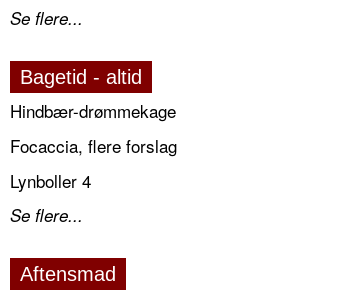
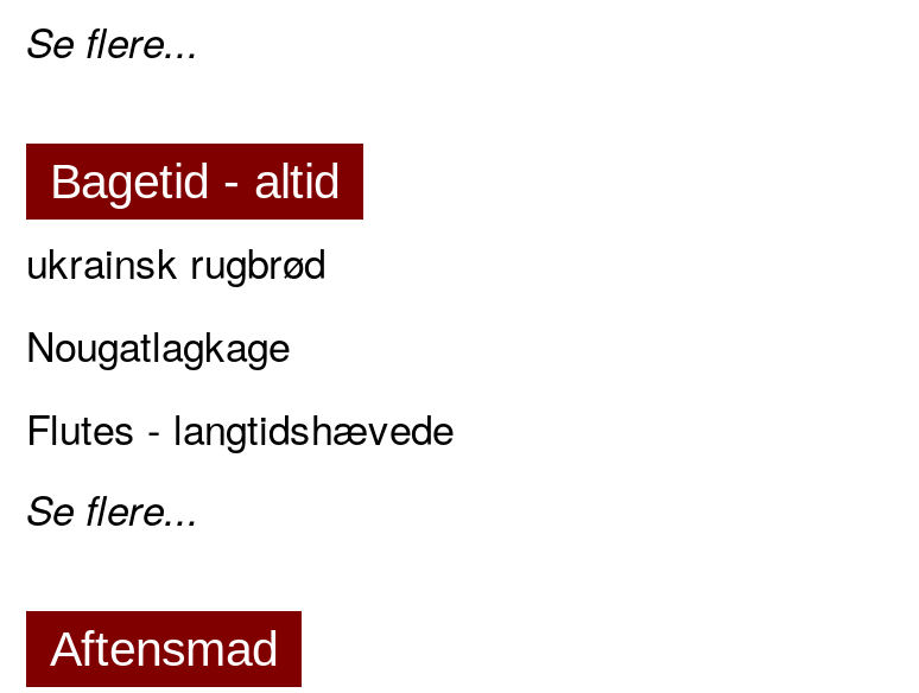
[10,98,177,193] Hindbær-drømmekage | Focaccia, flere forslag | Lynboller 4 -> [26,232,454,457] ukrainsk rugbrød | Nougatlagkage | Flutes - langtidshævede

